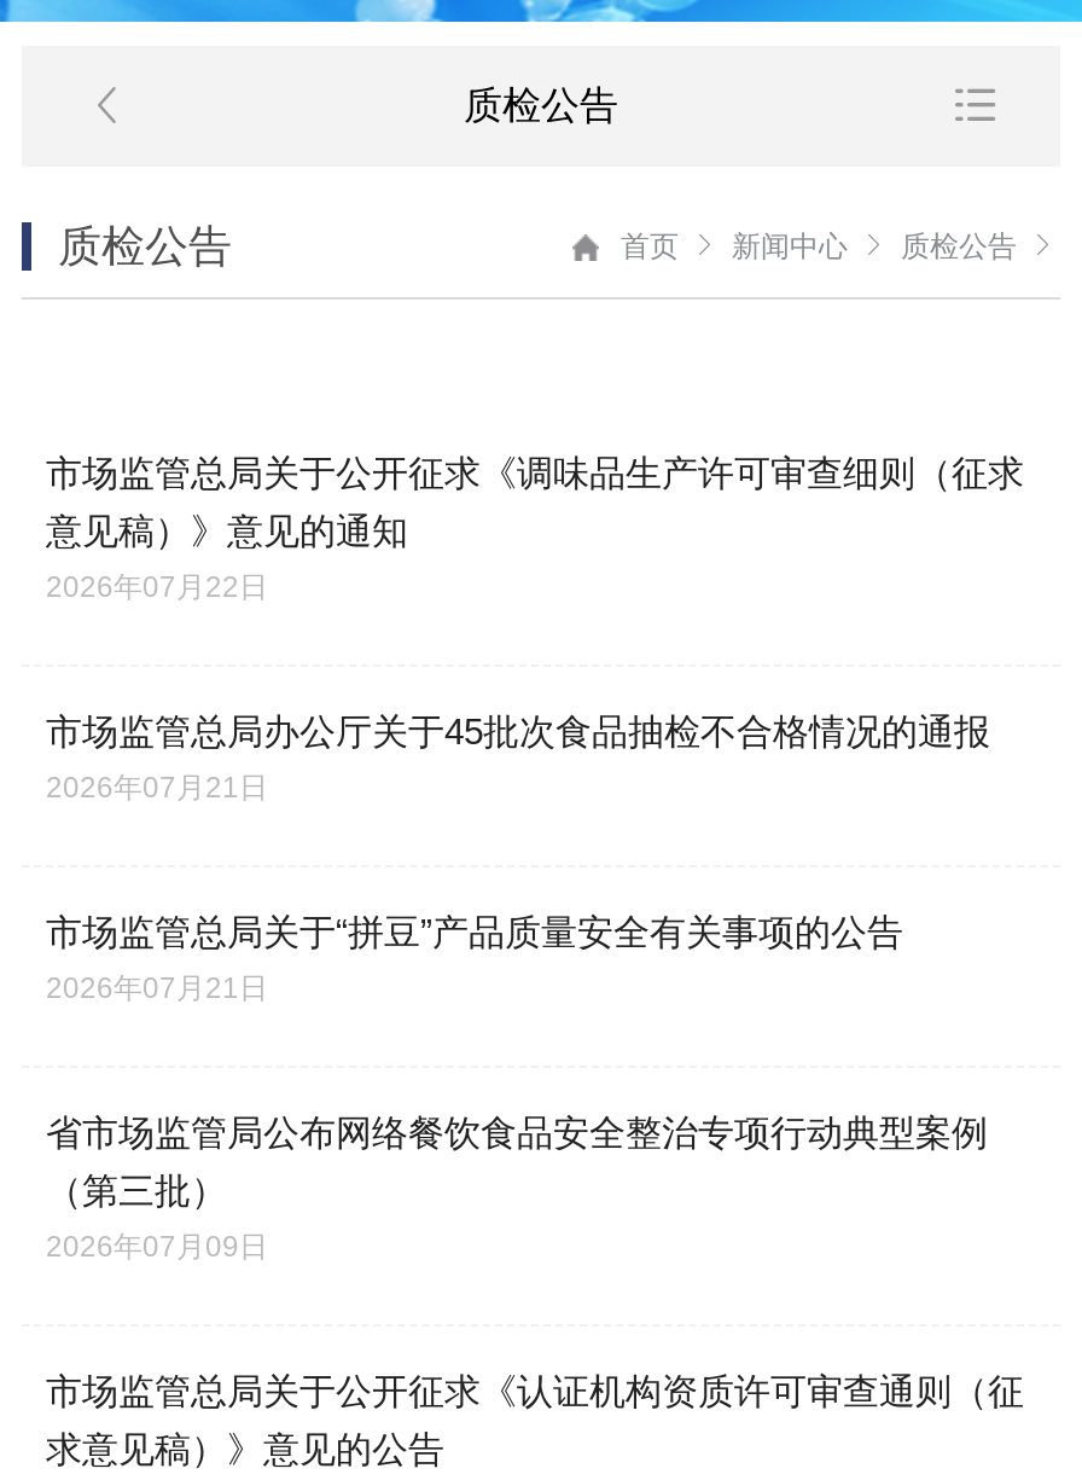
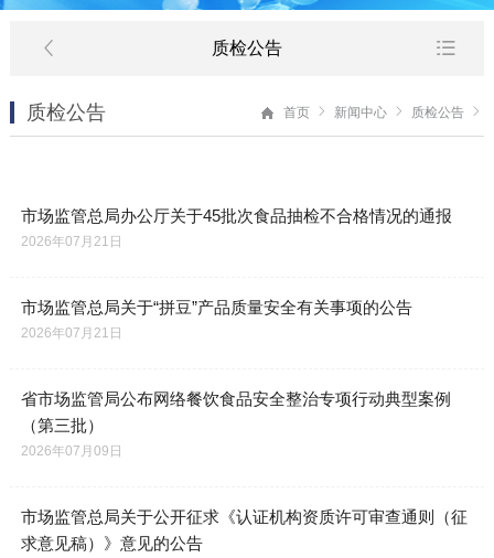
[46,452,1024,604] 市场监管总局关于公开征求《调味品生产许可审查细则（征求 | 意见稿）》意见的通知 | 2026年07月22日 -> none

